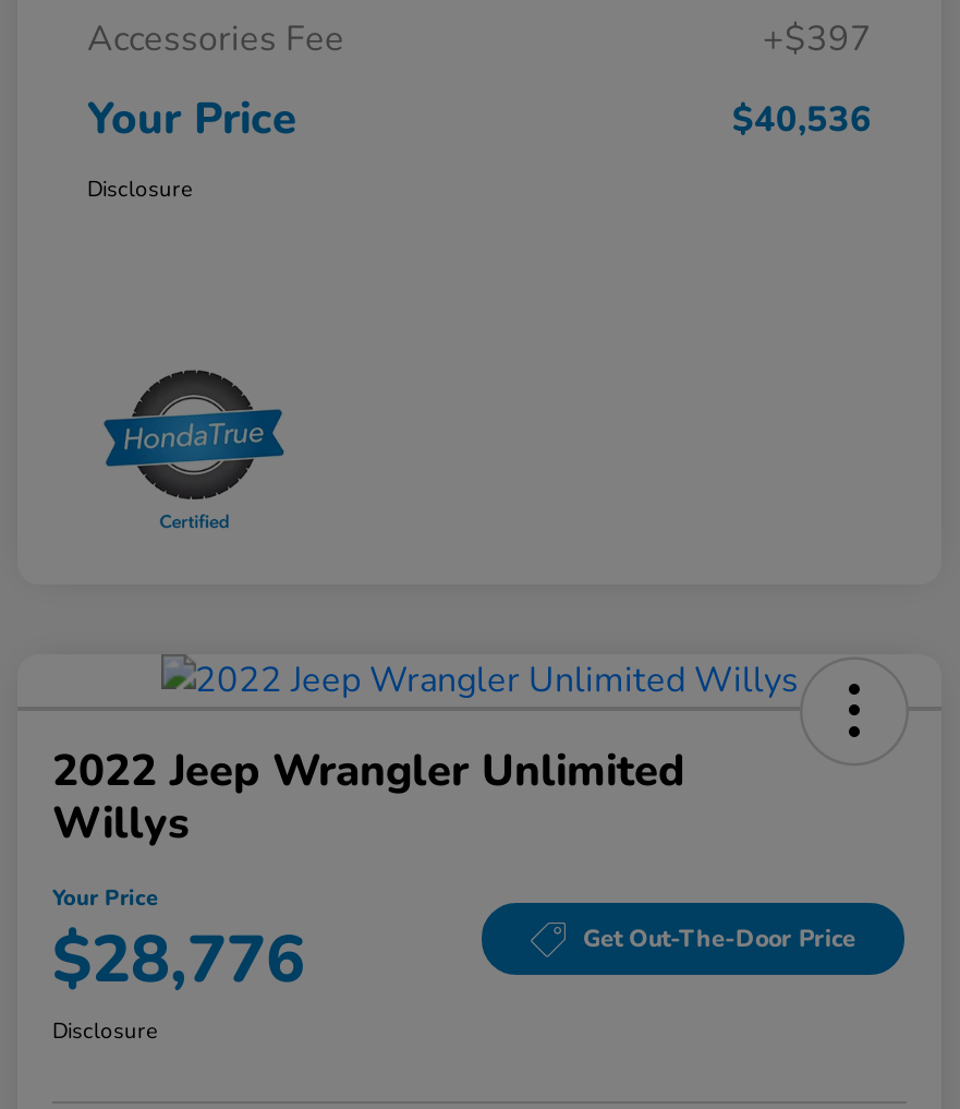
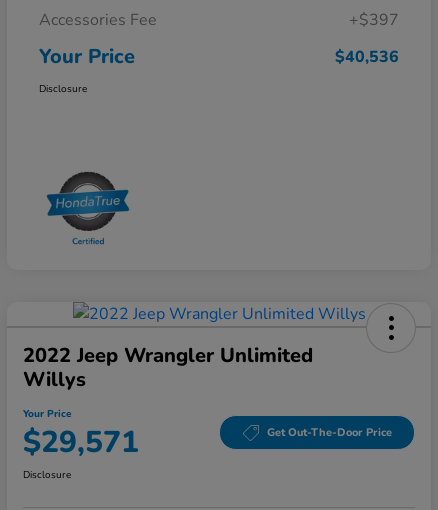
[52,916,305,1005] $28,776 -> [23,422,139,463] $29,571

